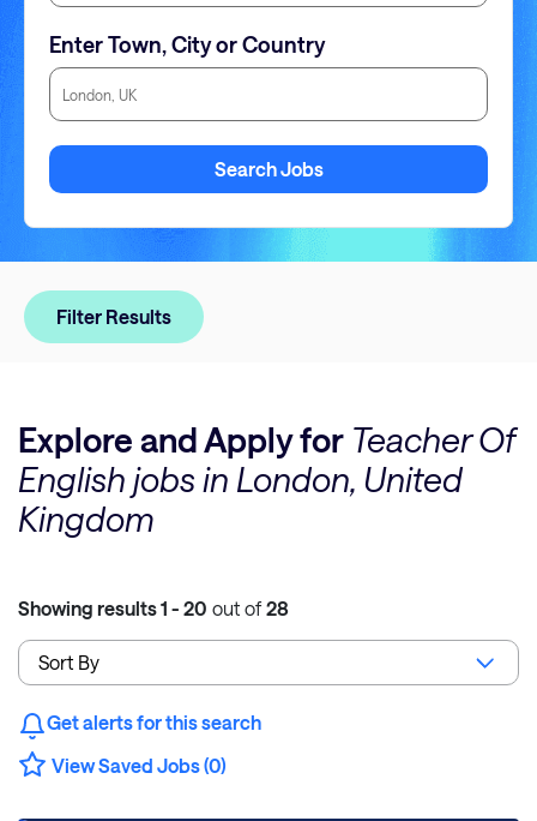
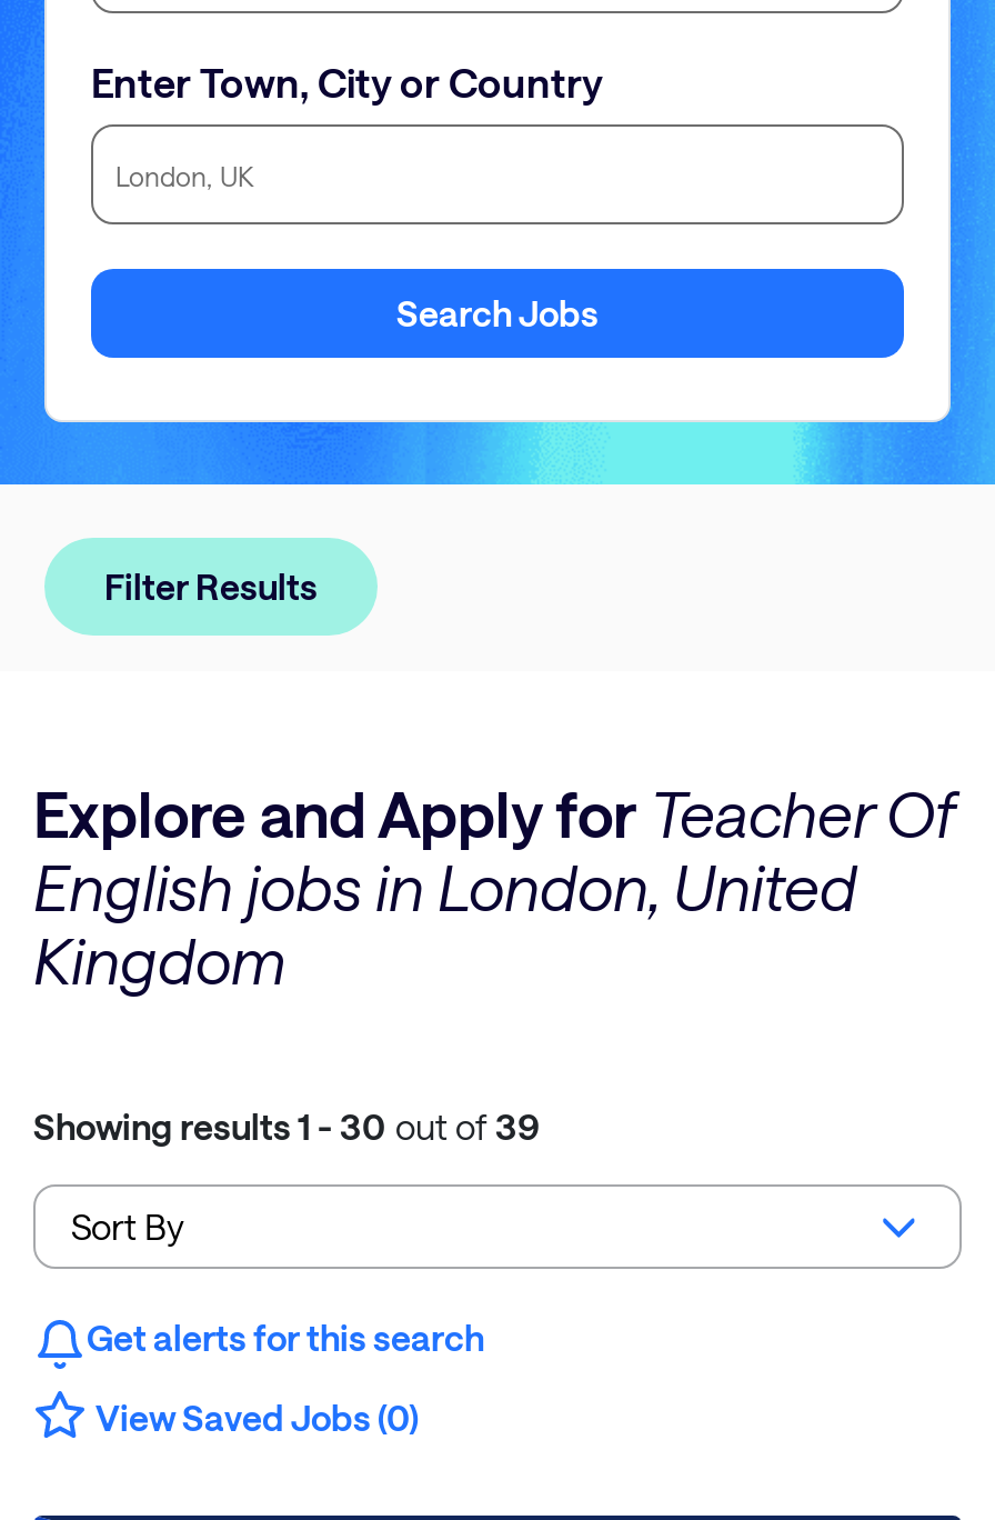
[18,597,289,619] Showing results 1 - 20 out of 28 -> [33,1104,540,1147] Showing results 1 - 30 out of 39

